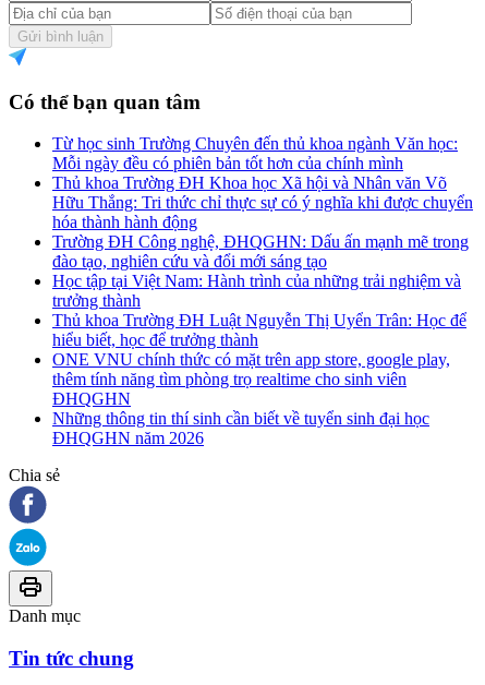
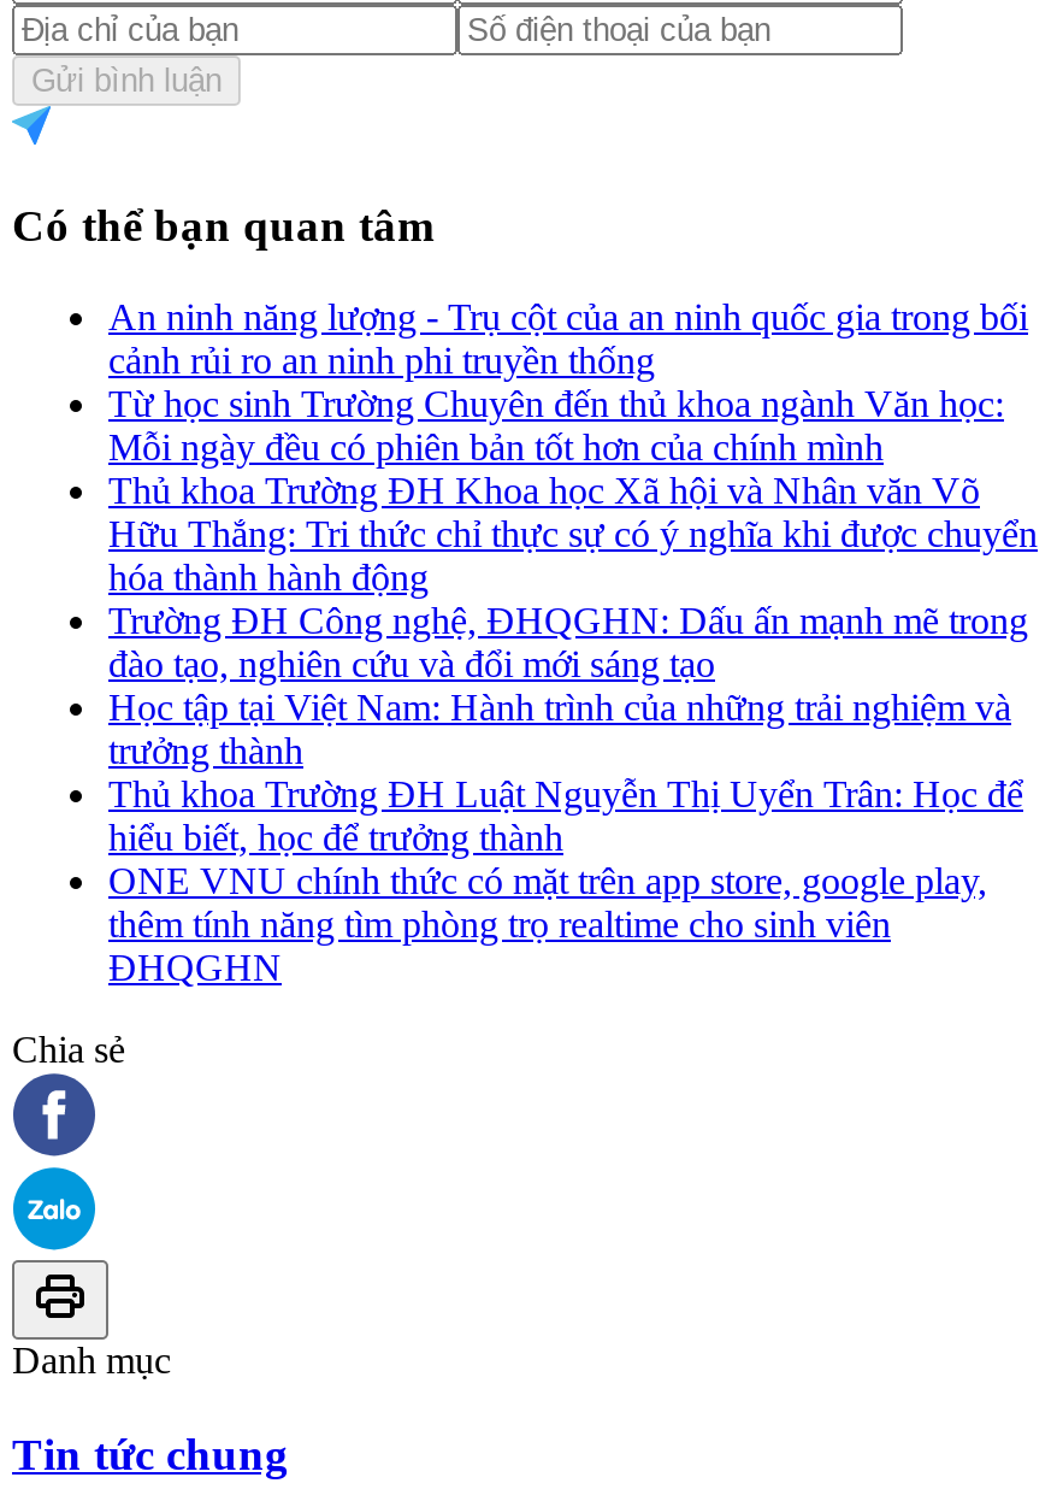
none -> [108,297,1028,381] An ninh năng lượng - Trụ cột của an ninh quốc gia trong bối | cảnh rủi ro an ninh phi truyền thống
moved [52,134,473,408] -> [108,384,1038,988]: Từ học sinh Trường Chuyên đến thủ khoa ngành Văn học: | Mỗi ngày đều có phiên bản tốt hơn của chính mình | Thủ khoa Trường ĐH Khoa học Xã hội và Nhân văn Võ | ... | thêm tính năng tìm phòng trọ realtime cho sinh viên | ĐHQGHN
[52,409,429,447] Những thông tin thí sinh cần biết về tuyển sinh đại học | ĐHQGHN năm 2026 -> none

